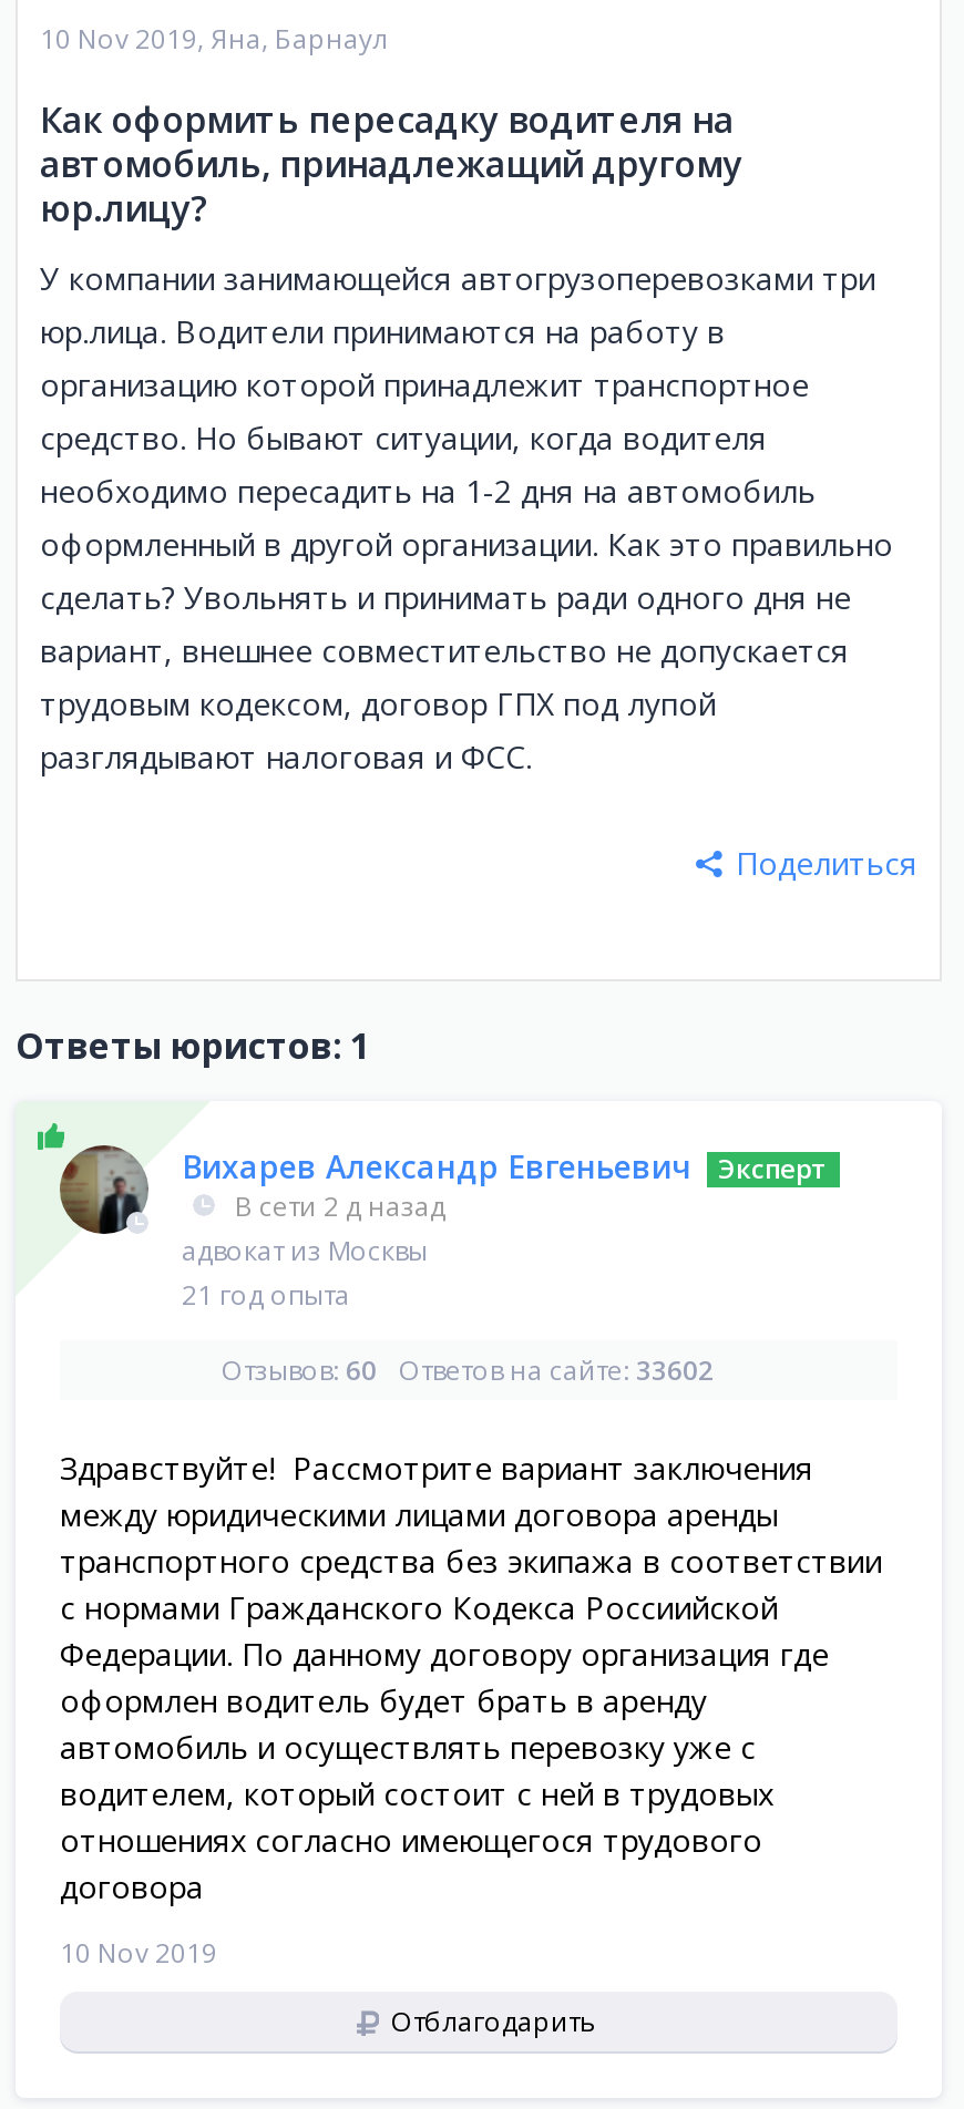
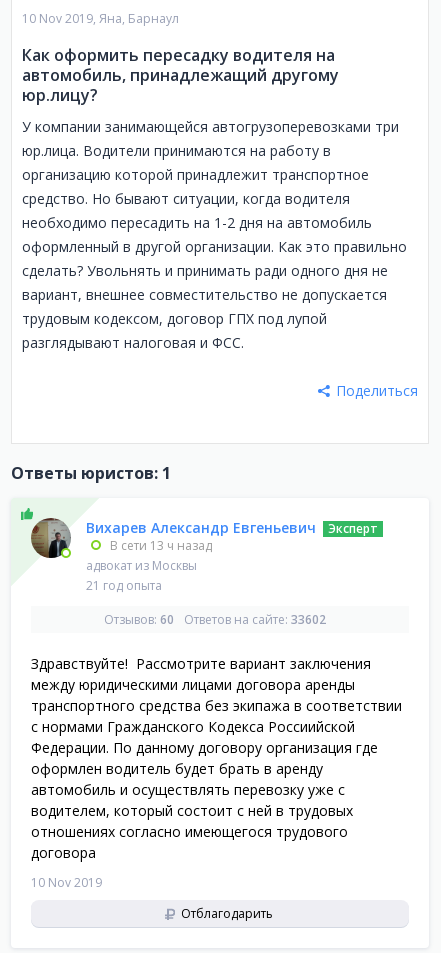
[228,1187,445,1225] В сети 2 д назад -> [107,537,212,554] В сети 13 ч назад

